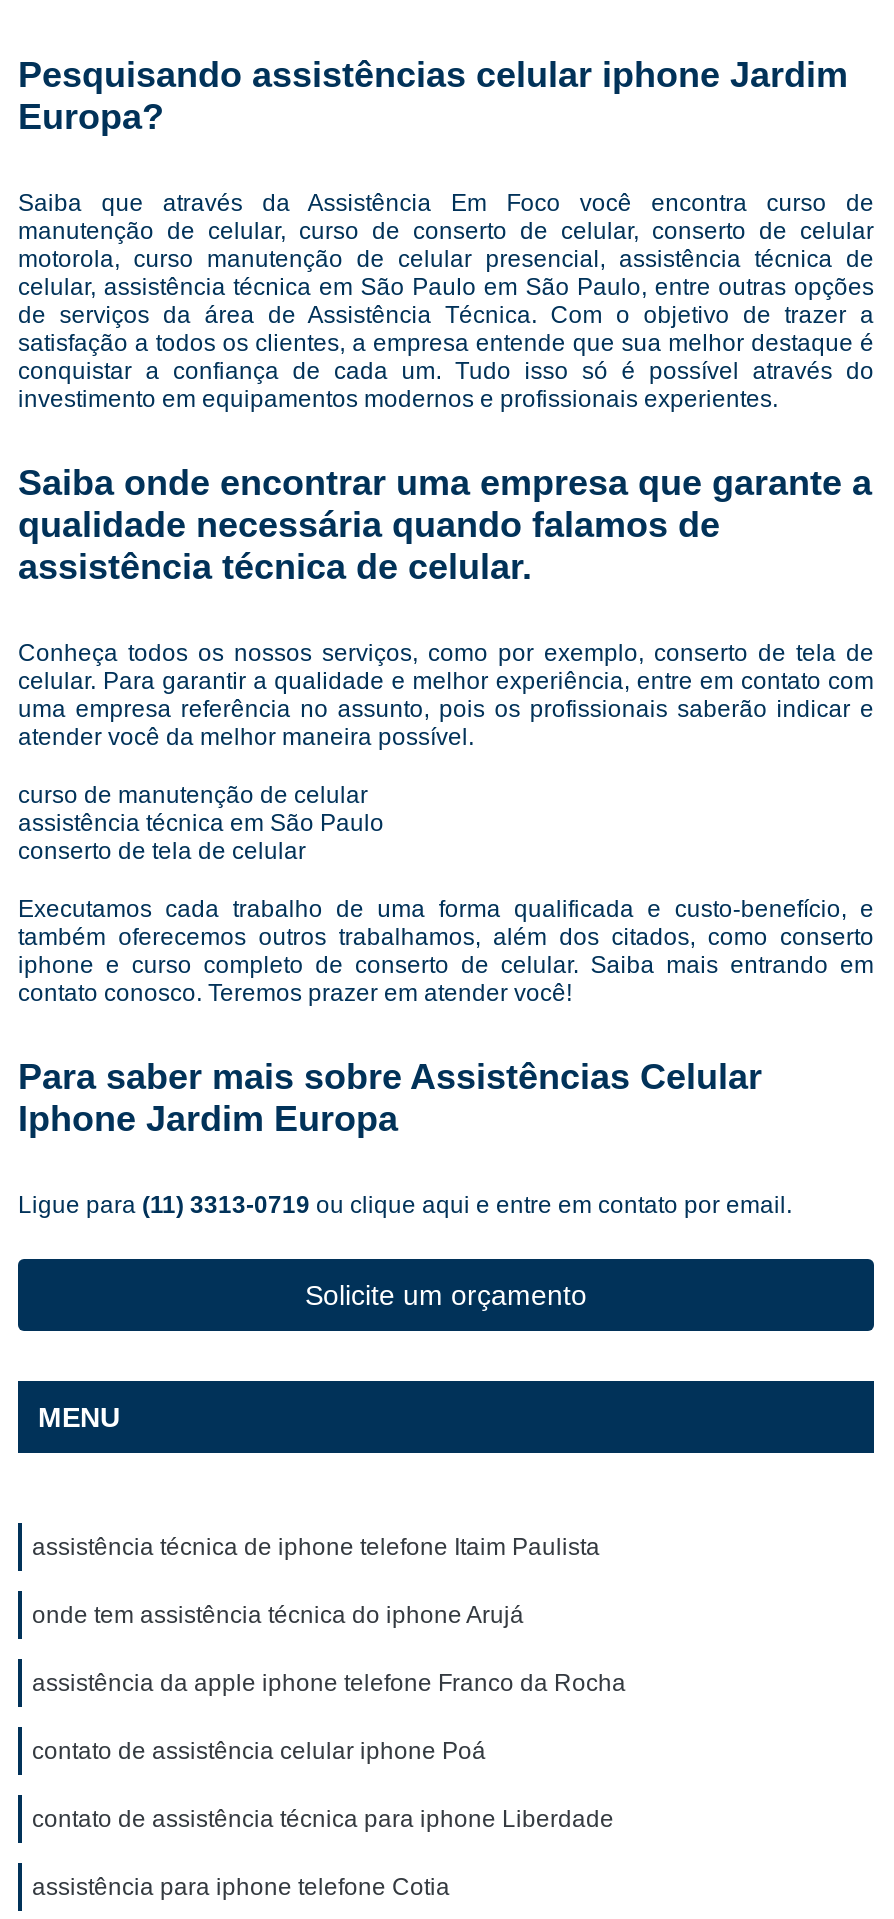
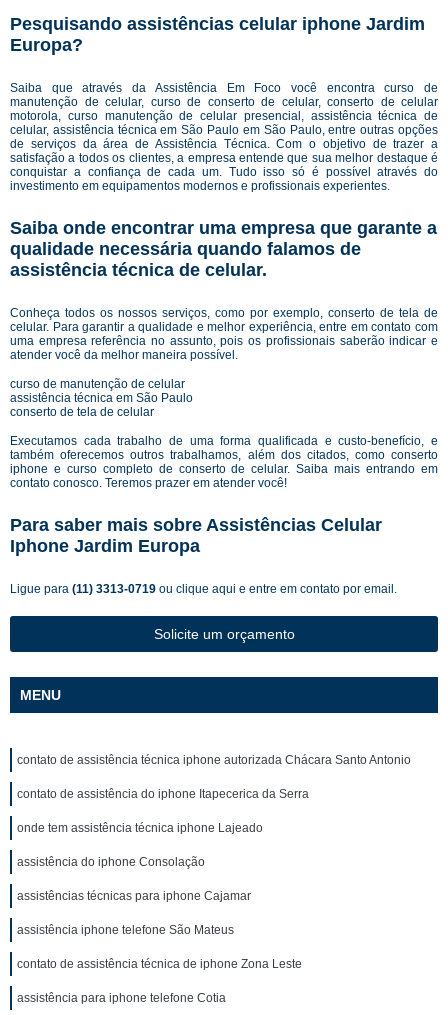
[32,1533,626,1833] assistência técnica de iphone telefone Itaim Paulista | onde tem assistência técnica do iphone Arujá | assistência da apple iphone telefone Franco da Rocha | contato de assistência celular iphone Poá | contato de assistência técnica para iphone Liberdade -> [17,753,411,971] contato de assistência técnica iphone autorizada Chácara Santo Antonio | contato de assistência do iphone Itapecerica da Serra | onde tem assistência técnica iphone Lajeado | assistência do iphone Consolação | assistências técnicas para iphone Cajamar | assistência iphone telefone São Mateus | contato de assistência técnica de iphone Zona Leste

